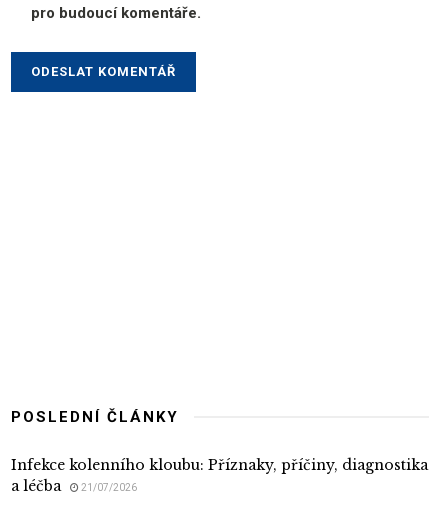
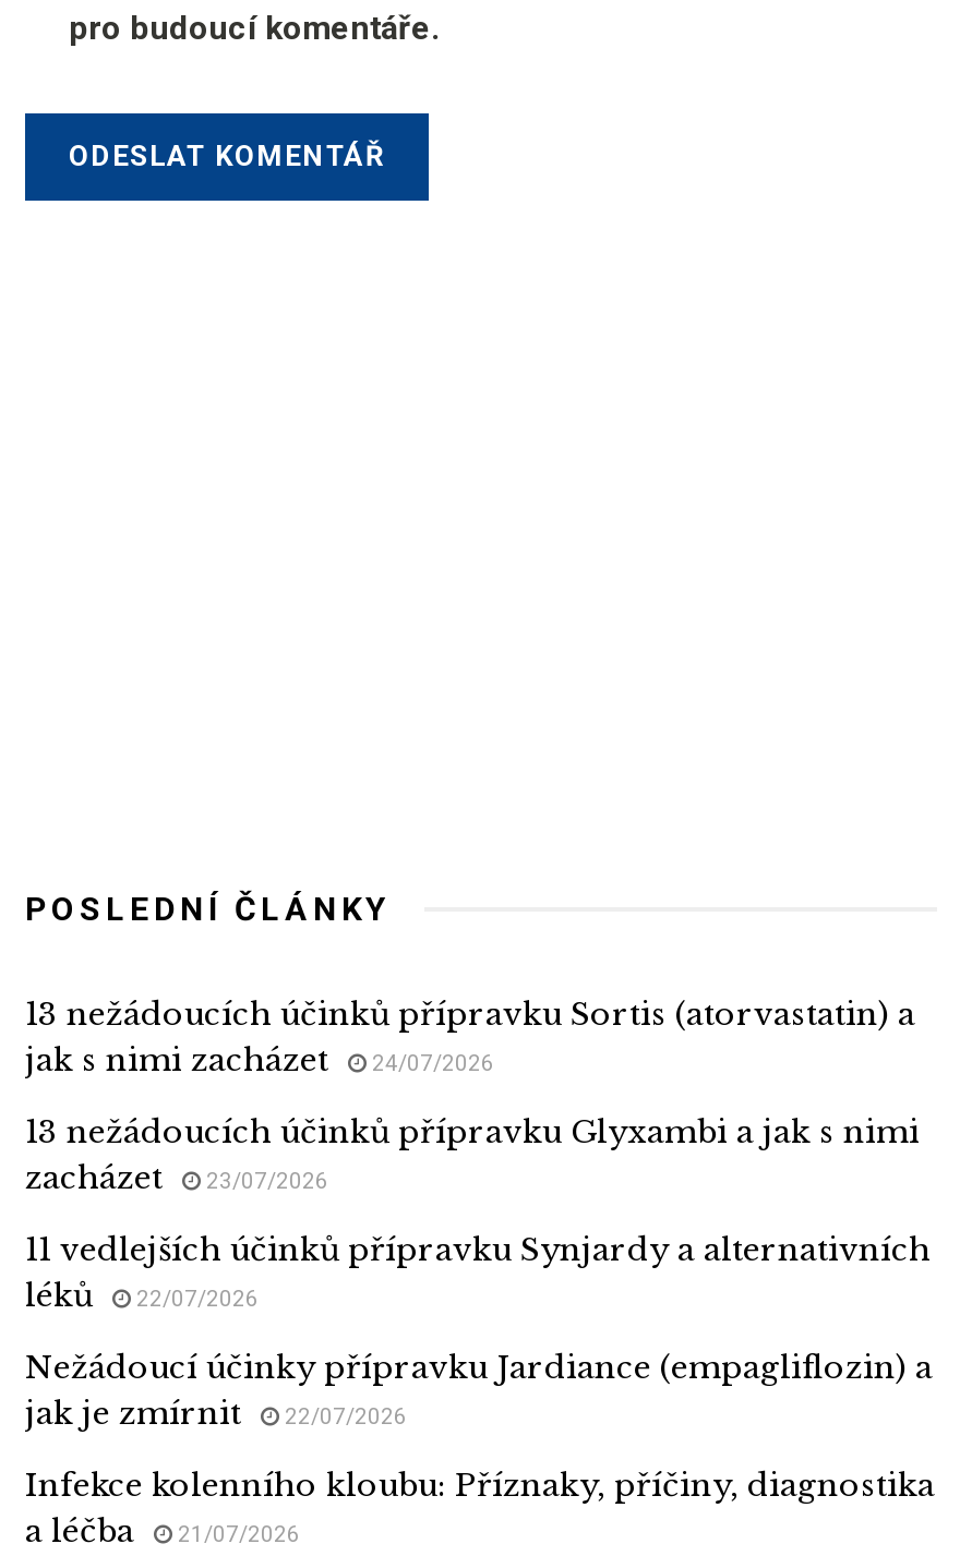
none -> [25,994,933,1433] 13 nežádoucích účinků přípravku Sortis (atorvastatin) a | jak s nimi zacházet | 24/07/2026 | 13 nežádoucích účinků přípravku Glyxambi a jak s nimi | zacházet | 23/07/2026 | 11 vedlejších účinků přípravku Synjardy a alternativních | léků | 22/07/2026 | Nežádoucí účinky přípravku Jardiance (empagliflozin) a | jak je zmírnit | 22/07/2026

